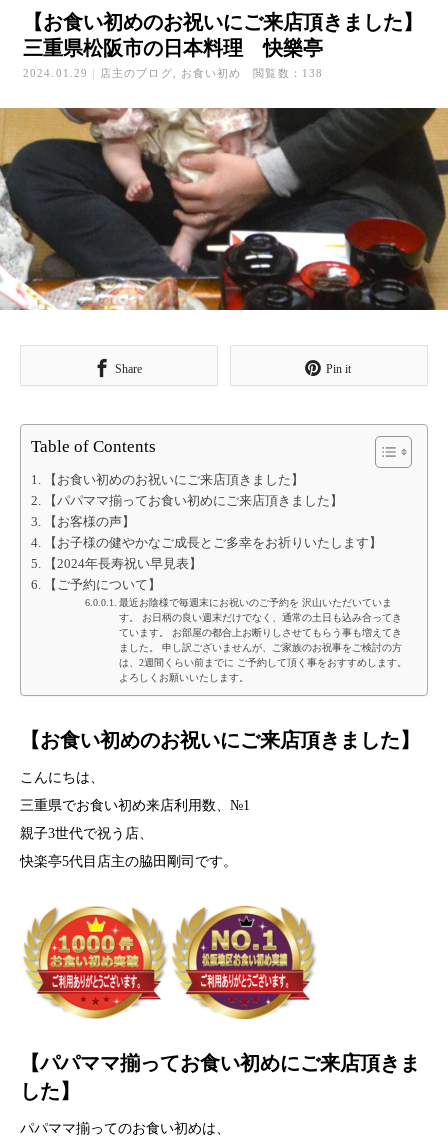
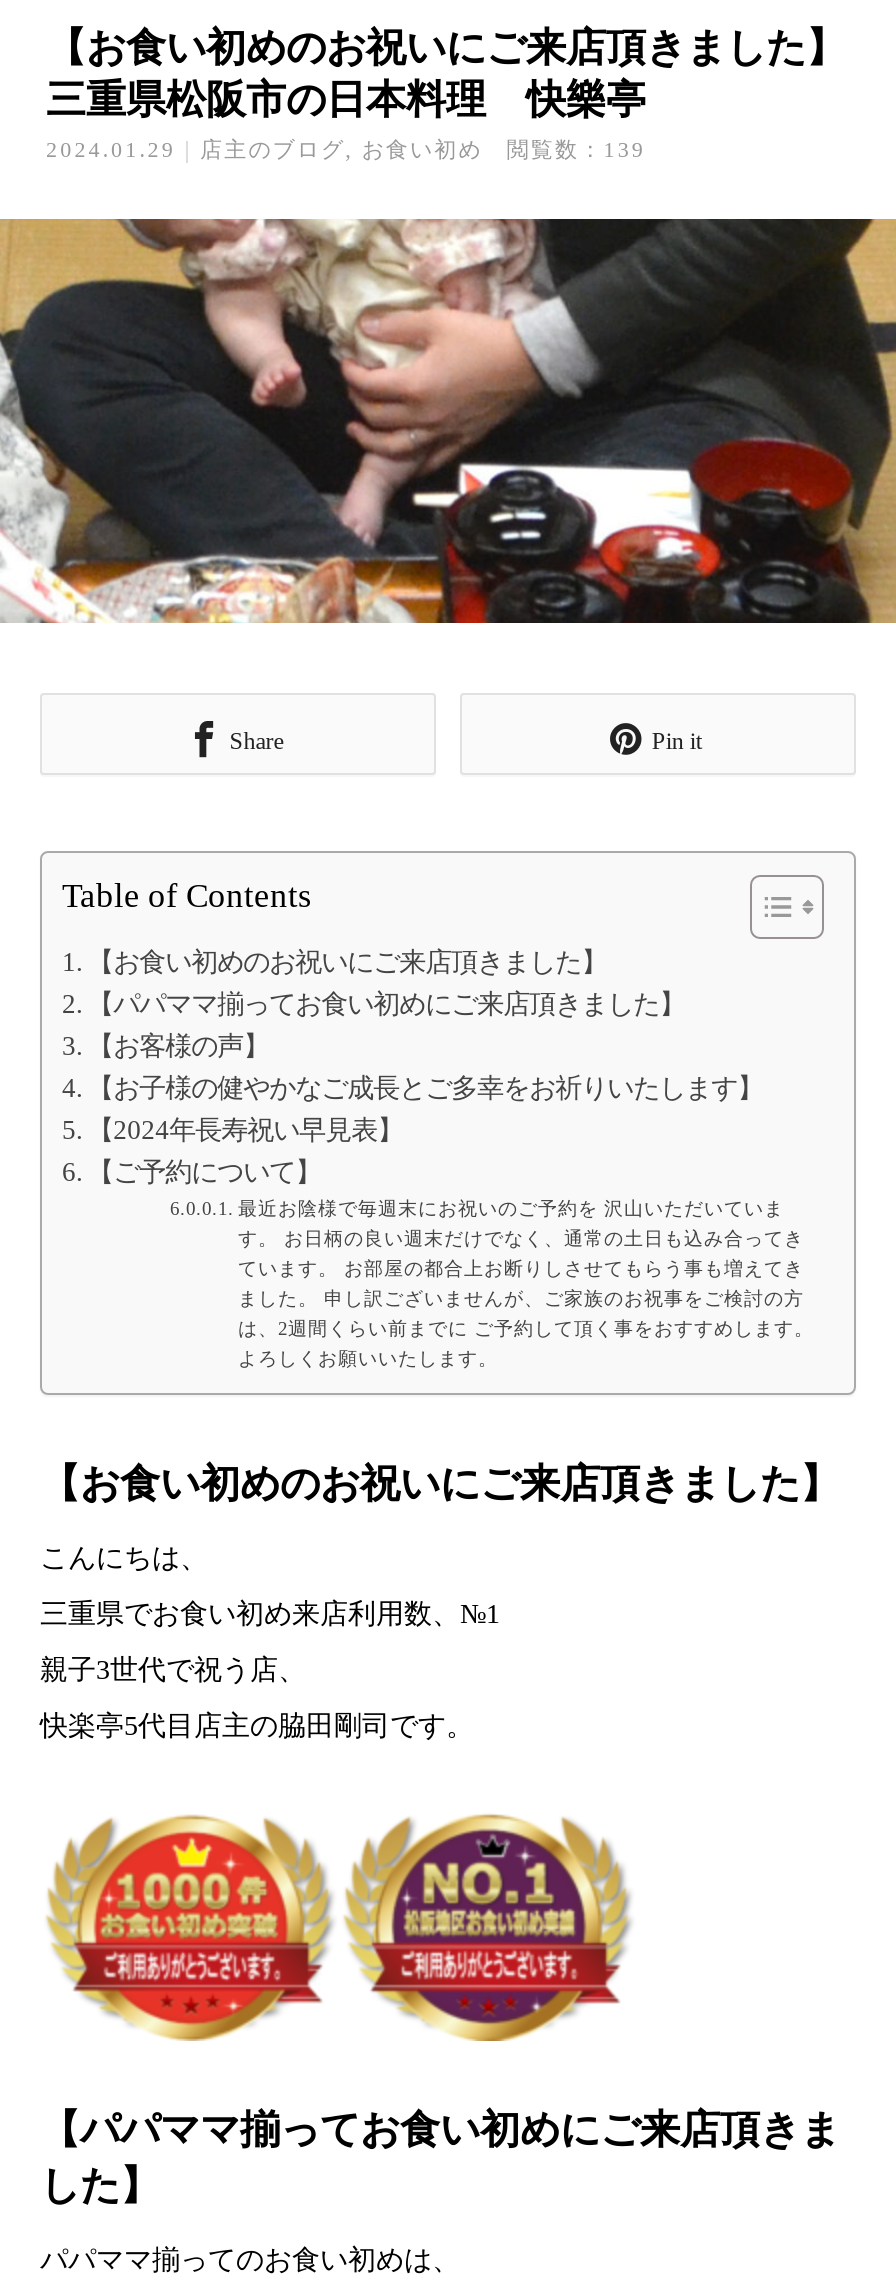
[23,67,323,79] 2024.01.29 店主のブログ お食い初め 閲覧数：138 -> [46,137,646,161] 2024.01.29 店主のブログ お食い初め 閲覧数：139

